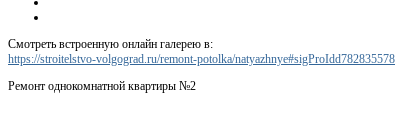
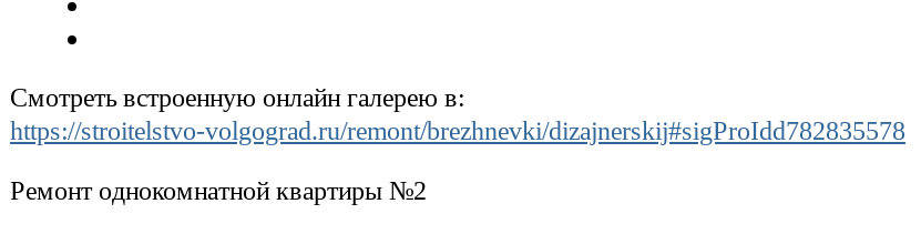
[8,52,395,66] https://stroitelstvo-volgograd.ru/remont-potolka/natyazhnye#sigProIdd782835578 -> [10,116,905,147] https://stroitelstvo-volgograd.ru/remont/brezhnevki/dizajnerskij#sigProIdd782835578

